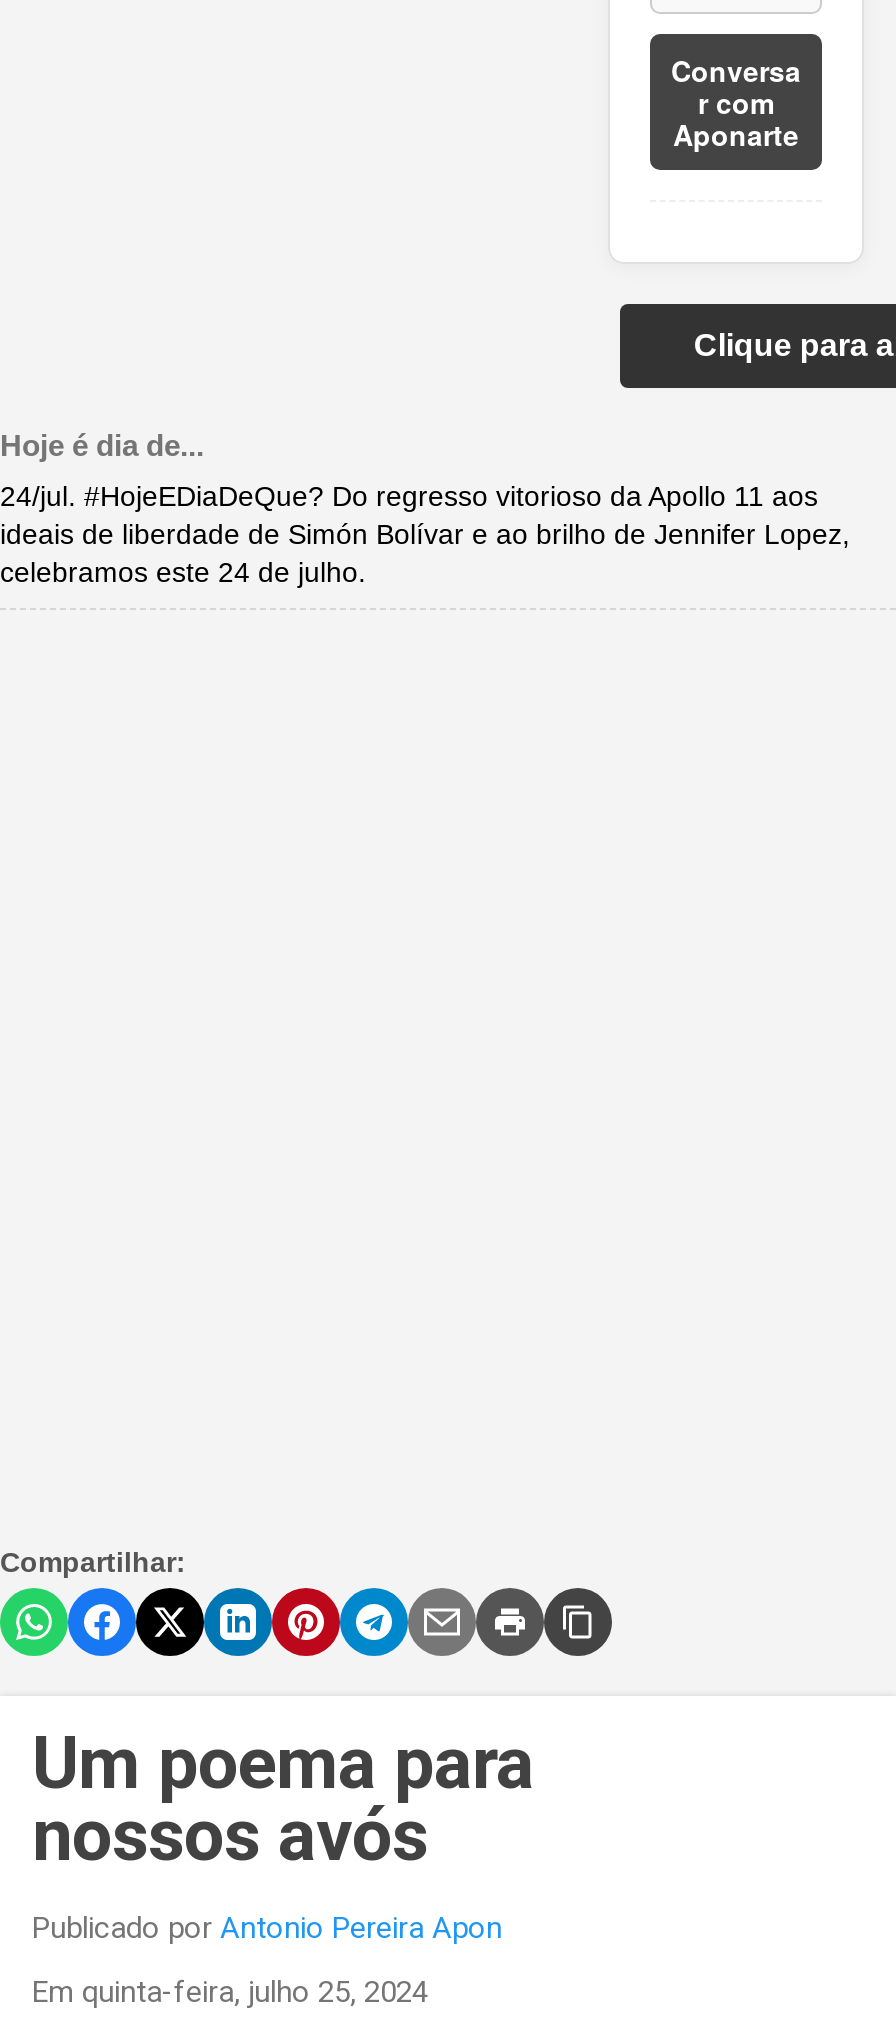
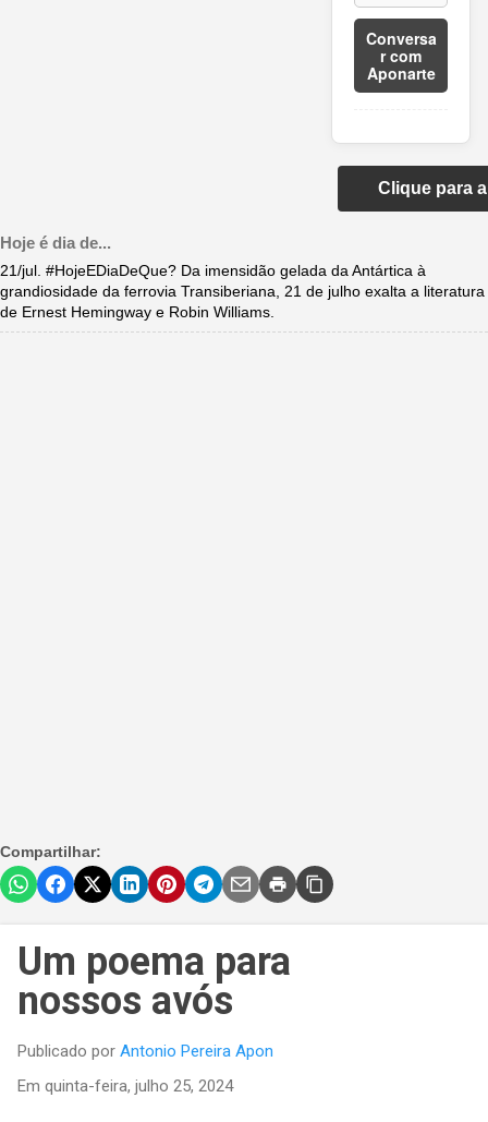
[0,480,850,588] 24/jul. #HojeEDiaDeQue? Do regresso vitorioso da Apollo 11 aos | ideais de liberdade de Simón Bolívar e ao brilho de Jennifer Lopez, | celebramos este 24 de julho. -> [0,262,485,321] 21/jul. #HojeEDiaDeQue? Da imensidão gelada da Antártica à | grandiosidade da ferrovia Transiberiana, 21 de julho exalta a literatura | de Ernest Hemingway e Robin Williams.

